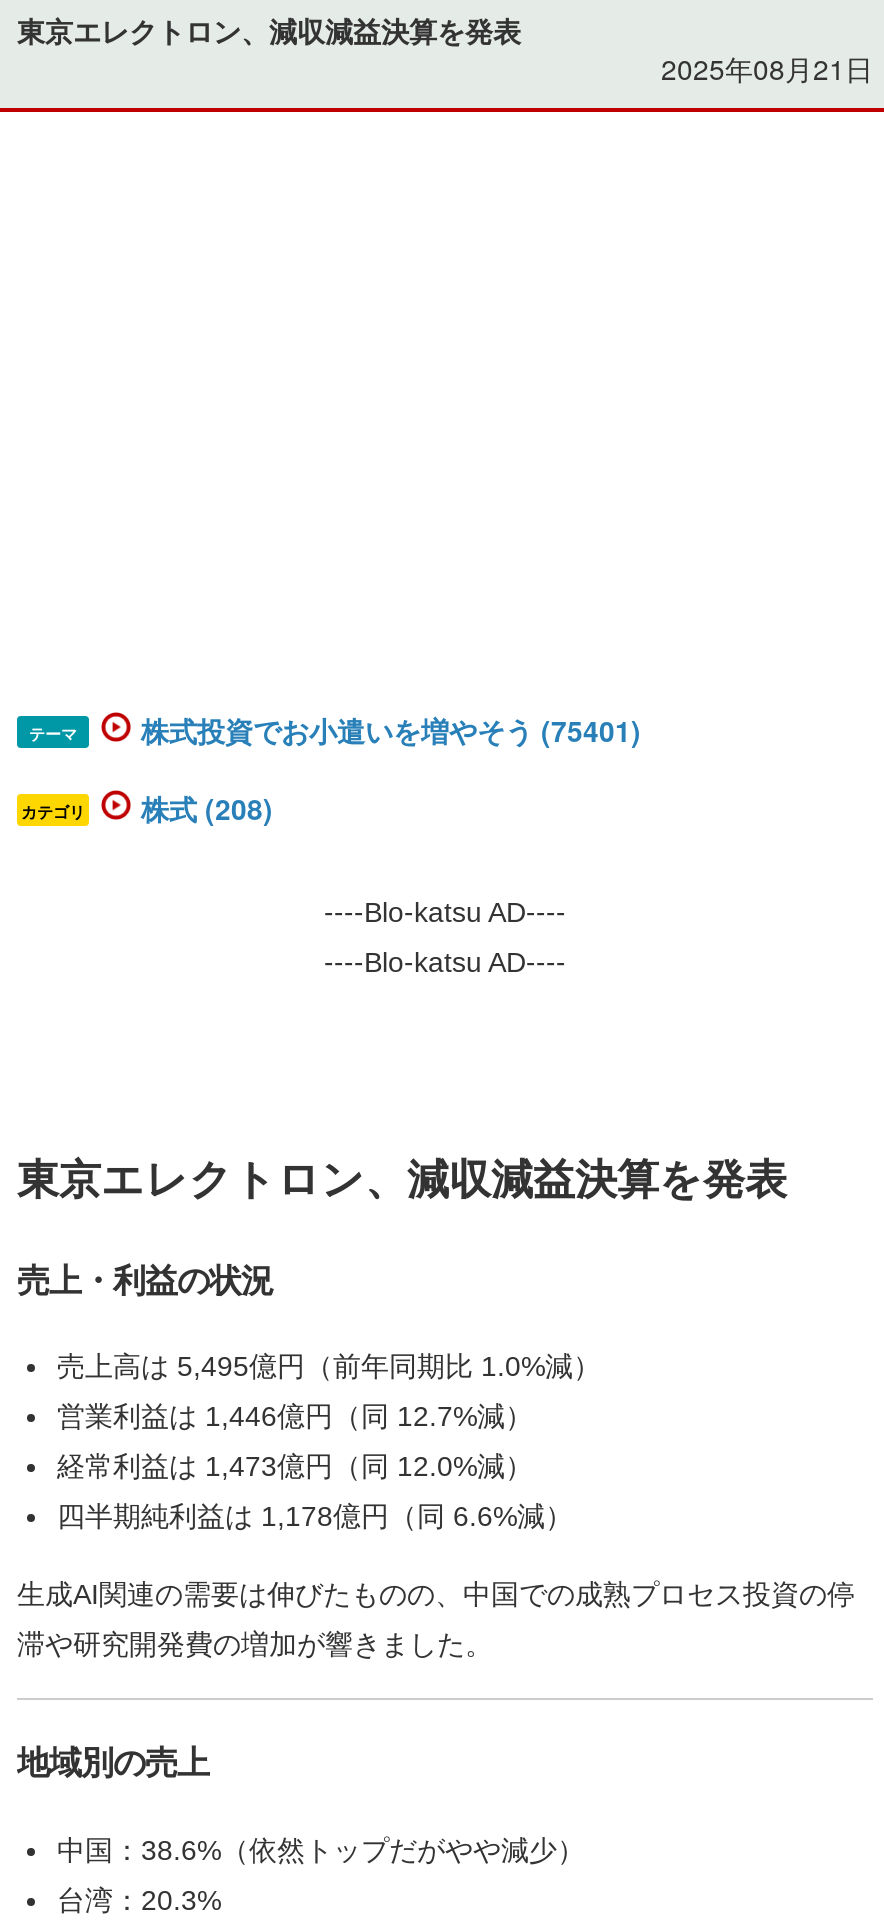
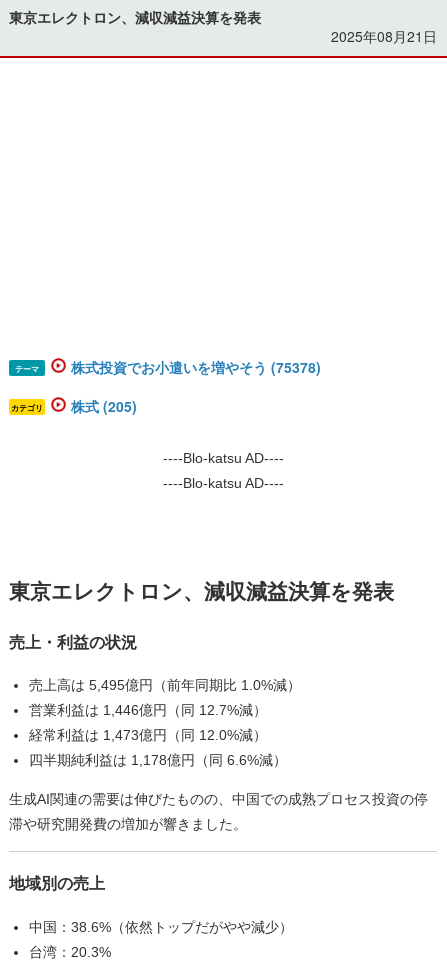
[141,710,641,750] 株式投資でお小遣いを増やそう (75401) -> [71,357,321,377] 株式投資でお小遣いを増やそう (75378)
[141,788,273,828] 株式 (208) -> [71,396,137,416] 株式 (205)

